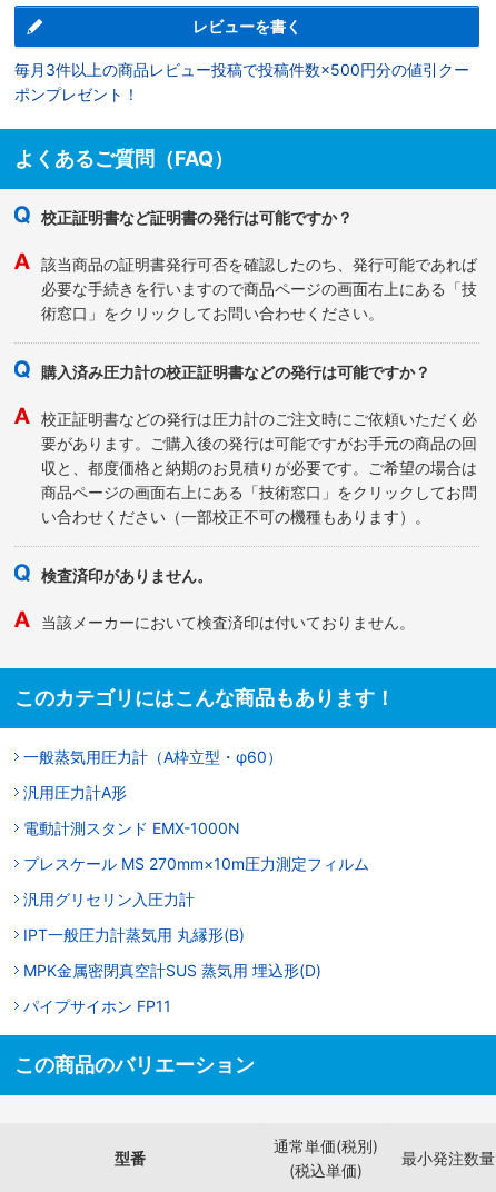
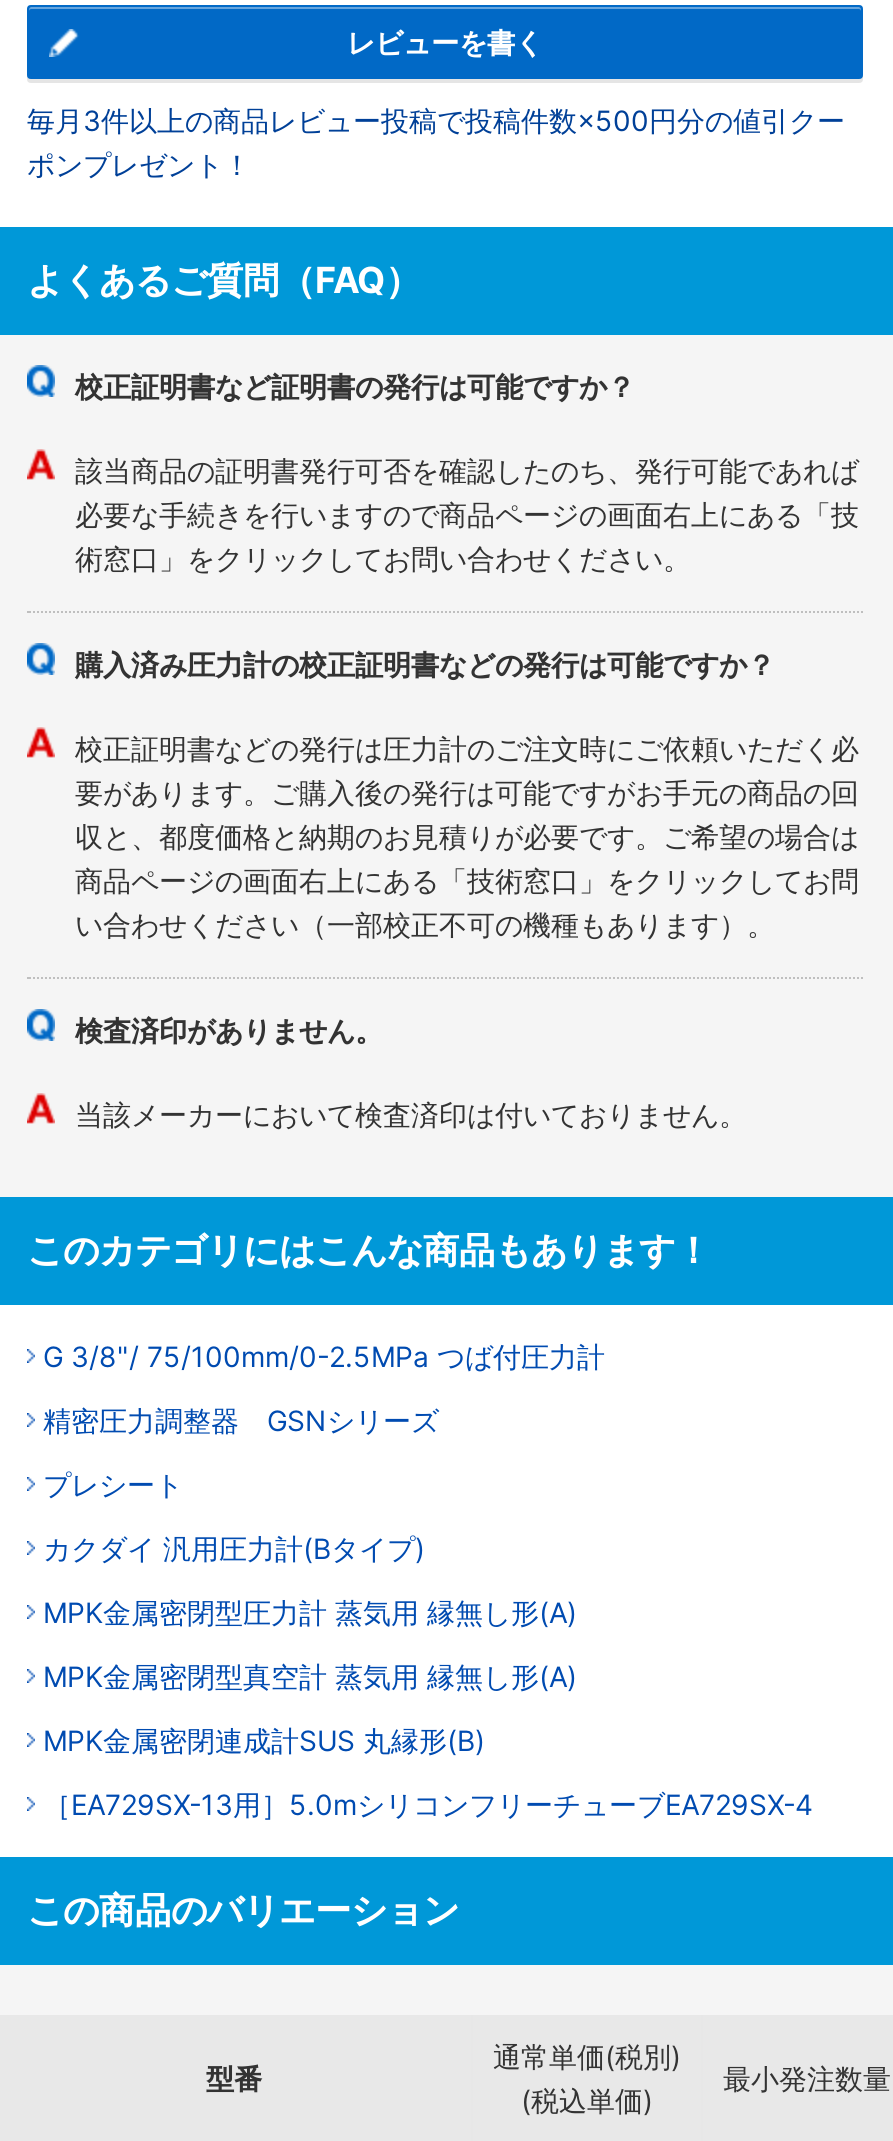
[23,747,282,766] 一般蒸気用圧力計（A枠立型・φ60） -> [43,1339,605,1373] G 3/8"/ 75/100mm/0-2.5MPa つば付圧力計
[23,783,127,801] 汎用圧力計A形 -> [43,1403,439,1437] 精密圧力調整器 GSNシリーズ
[23,818,240,837] 電動計測スタンド EMX-1000N -> [43,1467,183,1501] プレシート
[23,854,369,873] プレスケール MS 270mm×10m圧力測定フィルム -> [43,1531,425,1565] カクダイ 汎用圧力計(Bタイプ)
[23,889,195,908] 汎用グリセリン入圧力計 -> [43,1595,577,1629] MPK金属密閉型圧力計 蒸気用 縁無し形(A)
[23,925,245,944] IPT一般圧力計蒸気用 丸縁形(B) -> [43,1659,577,1693] MPK金属密閉型真空計 蒸気用 縁無し形(A)
[23,960,321,979] MPK金属密閉真空計SUS 蒸気用 埋込形(D) -> [43,1723,485,1757] MPK金属密閉連成計SUS 丸縁形(B)
[23,996,171,1015] パイプサイホン FP11 -> [43,1787,813,1821] ［EA729SX-13用］5.0mシリコンフリーチューブEA729SX-4

